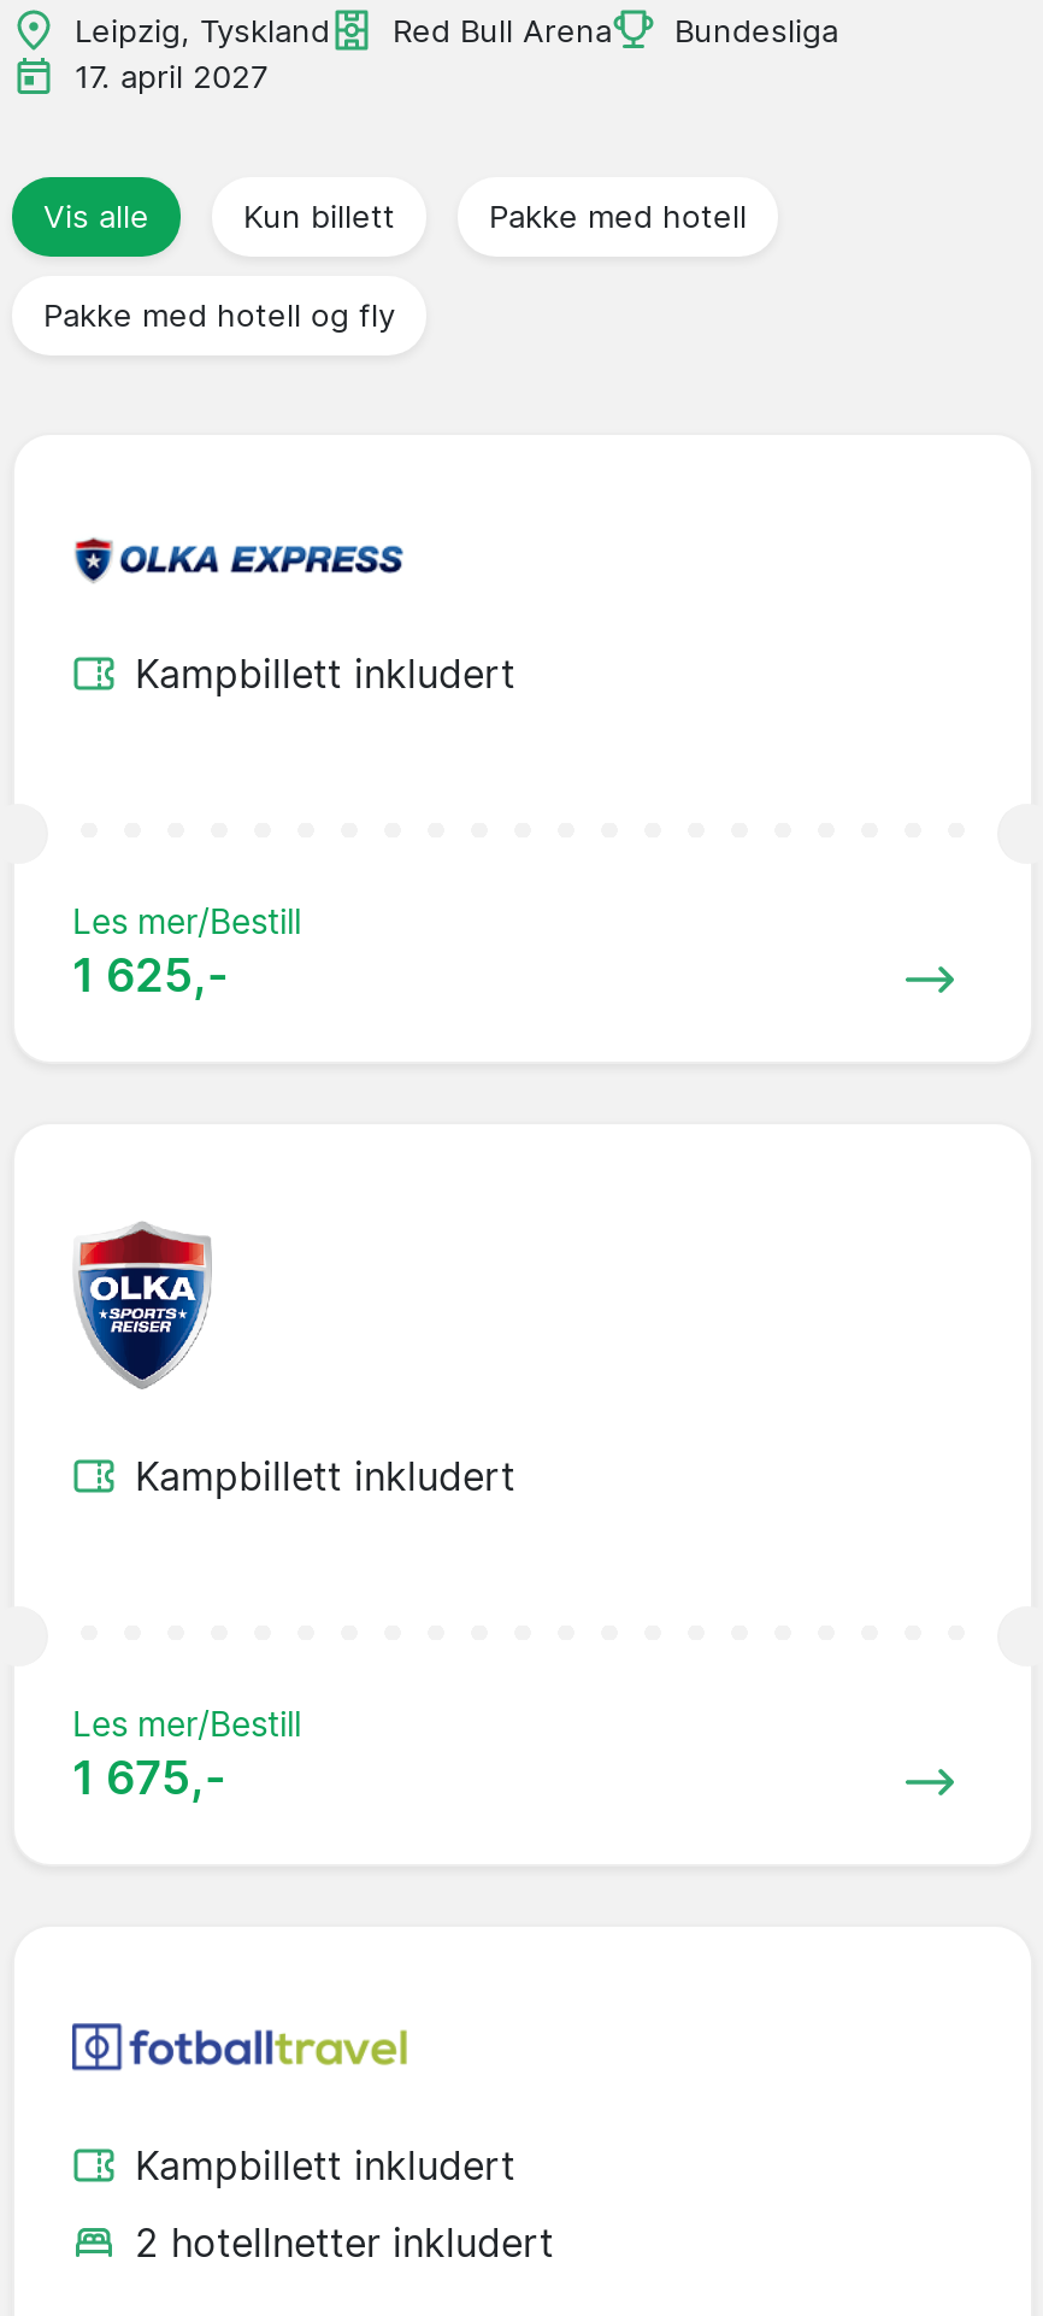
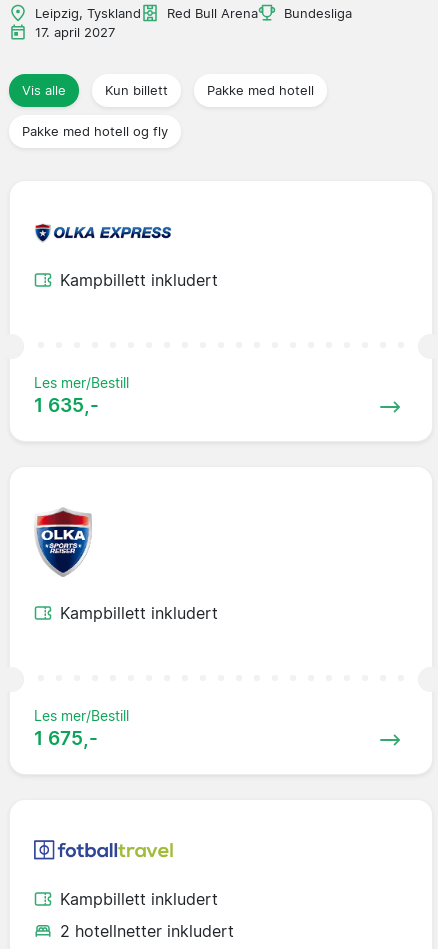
[72,945,229,1003] 1 625,- -> [34,393,99,417] 1 635,-

